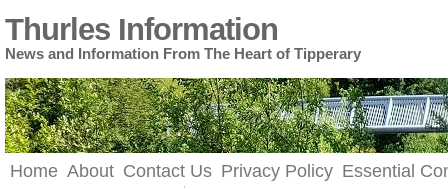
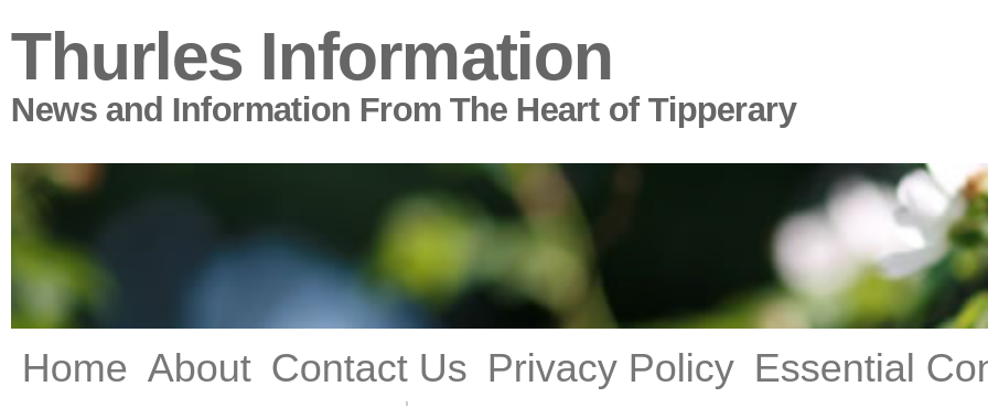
[4,77,445,154] [image] -> [9,161,981,331] [image]

